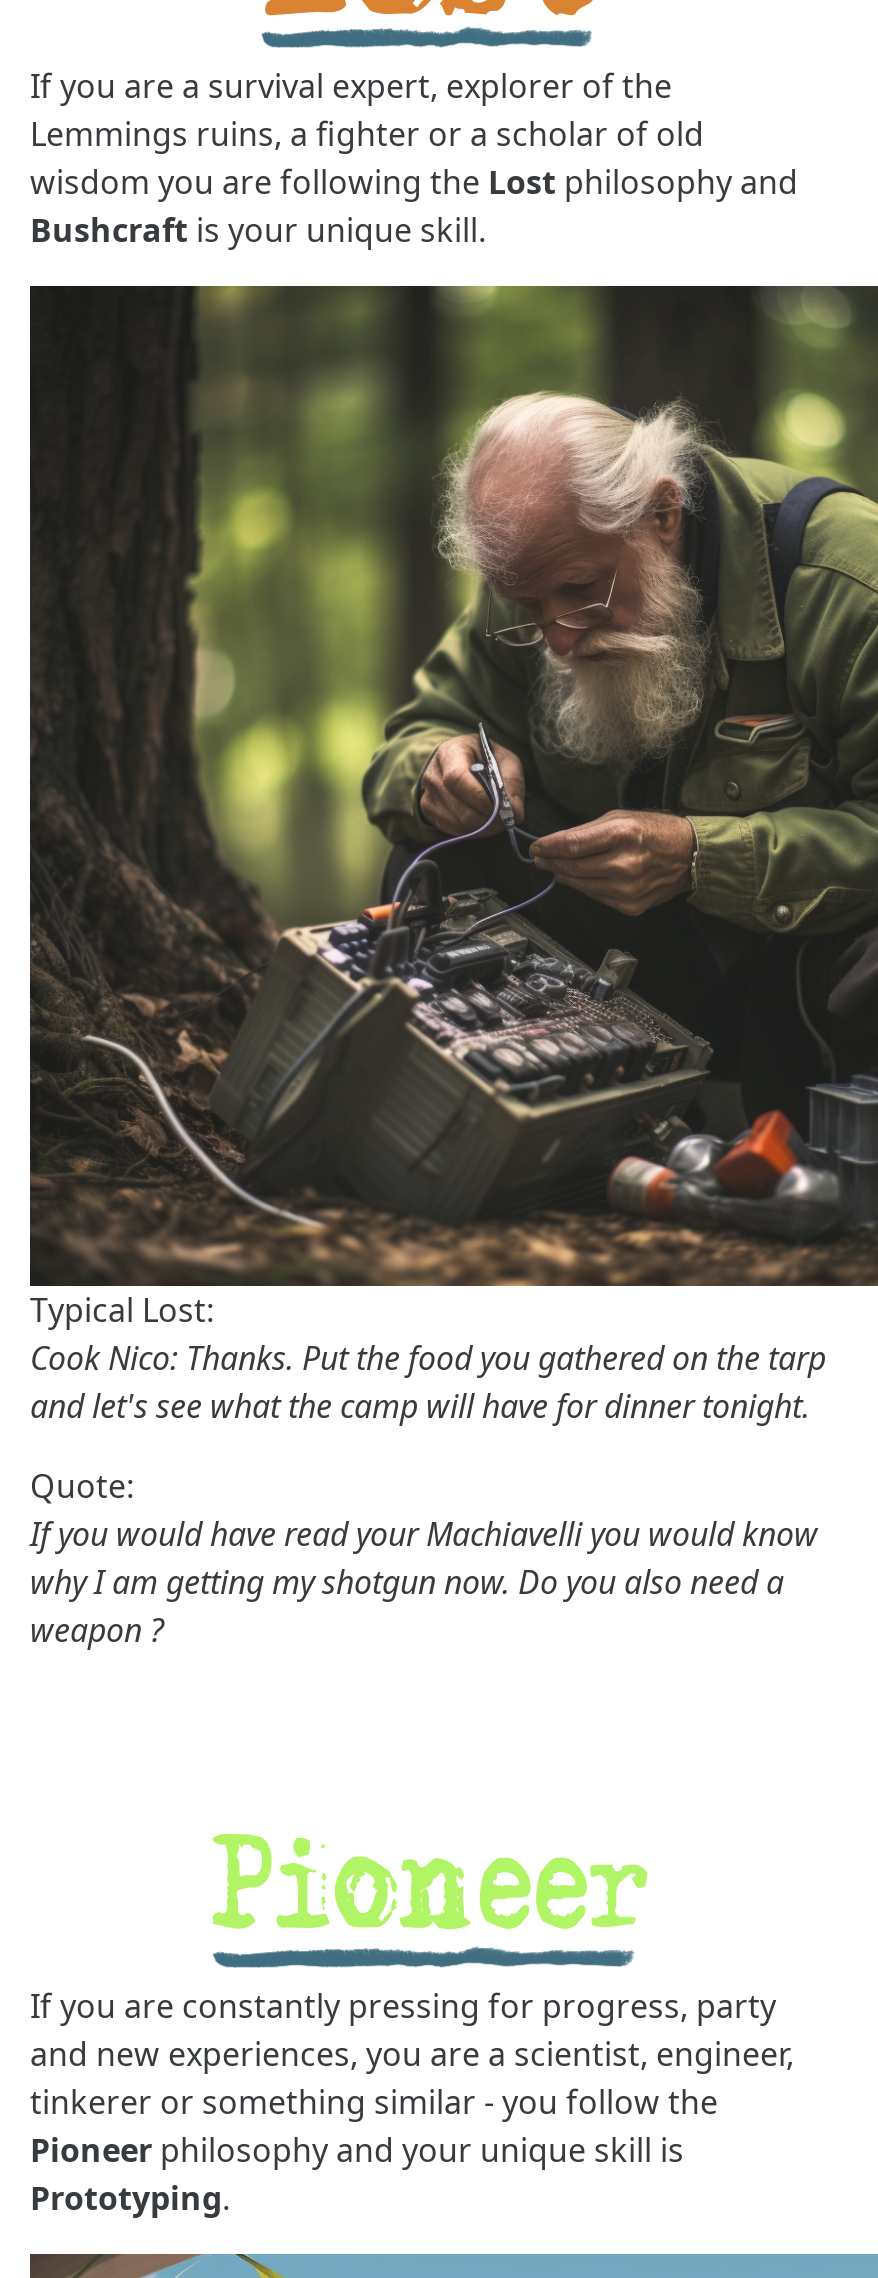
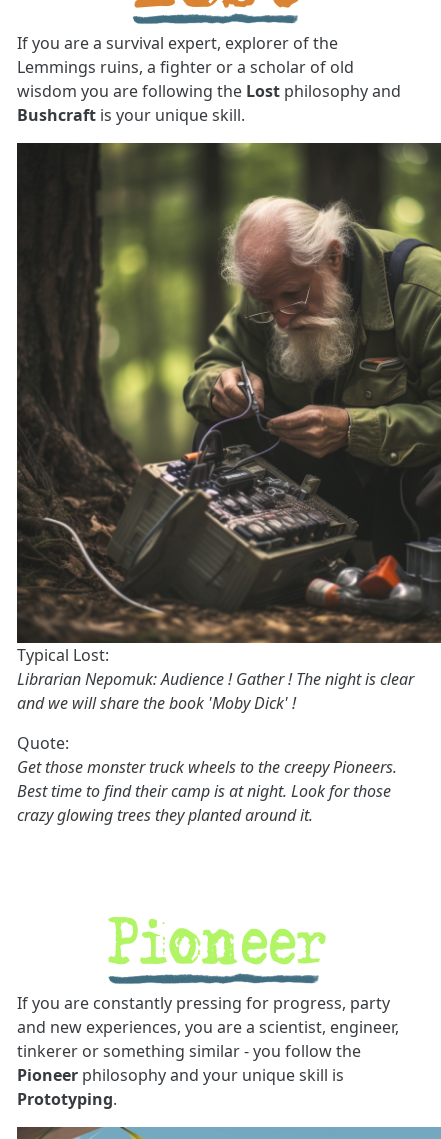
[30,1336,826,1428] Cook Nico: Thanks. Put the food you gathered on the tarp | and let's see what the camp will have for dinner tonight. -> [17,668,414,714] Librarian Nepomuk: Audience ! Gather ! The night is clear | and we will share the book 'Moby Dick' !
[30,1512,818,1652] If you would have read your Machiavelli you would know | why I am getting my shotgun now. Do you also need a | weapon ? -> [17,756,397,826] Get those monster truck wheels to the creepy Pioneers. | Best time to find their camp is at night. Look for those | crazy glowing trees they planted around it.

